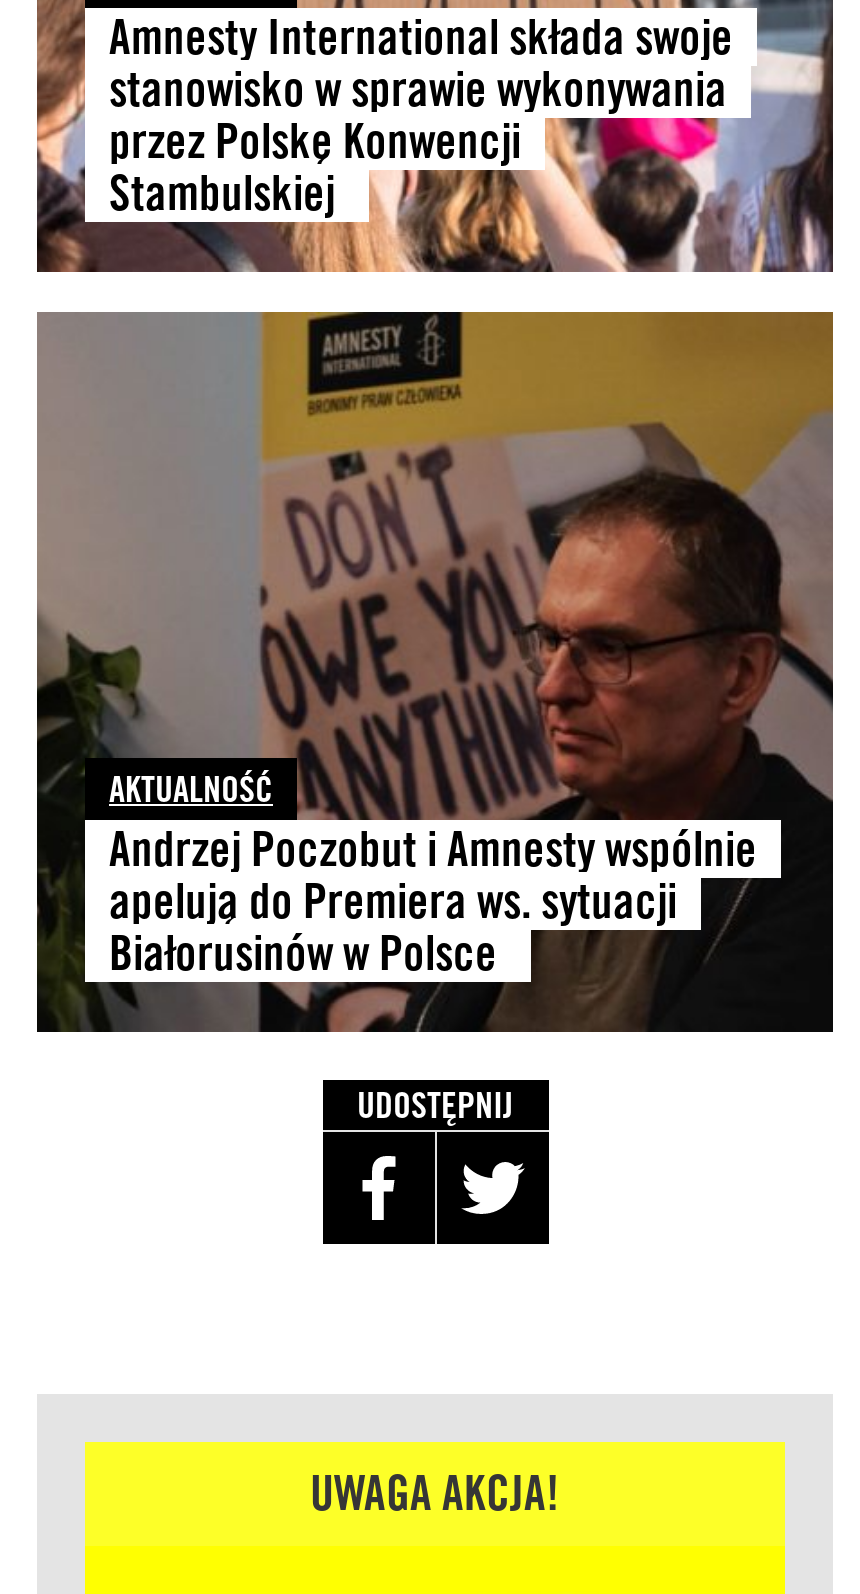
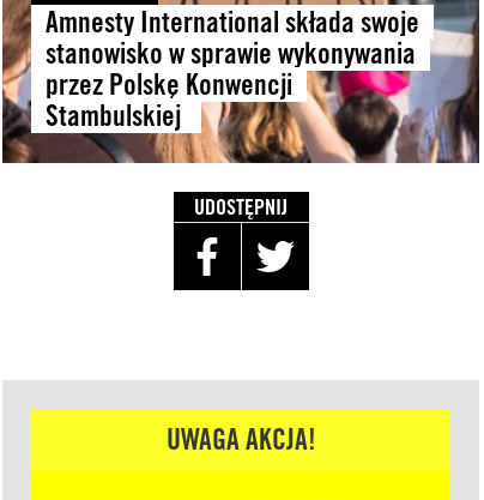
[35,310,835,1034] [image] | AKTUALNOŚĆ | Andrzej Poczobut i Amnesty wspólnie | apelują do Premiera ws. sytuacji | Białorusinów w Polsce -> none

